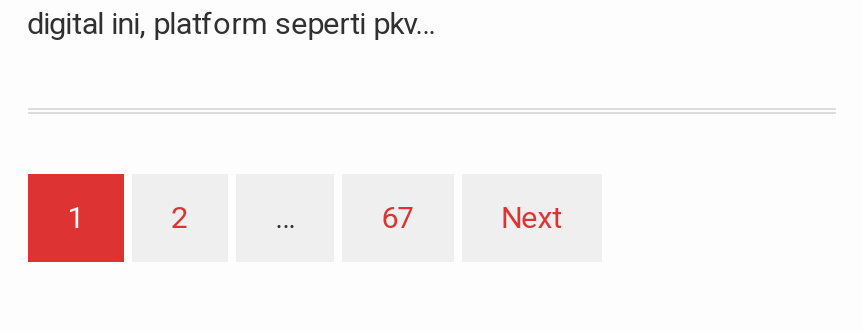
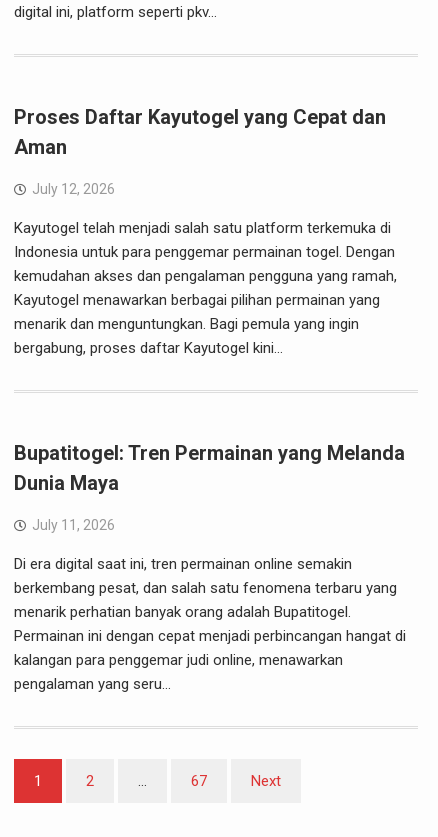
none -> [14,105,397,357] Proses Daftar Kayutogel yang Cepat dan | Aman | July 12, 2026 | Kayutogel telah menjadi salah satu platform terkemuka di | Indonesia untuk para penggemar permainan togel. Dengan | kemudahan akses dan pengalaman pengguna yang ramah, | Kayutogel menawarkan berbagai pilihan permainan yang | menarik dan menguntungkan. Bagi pemula yang ingin | bergabung, proses daftar Kayutogel kini…
none -> [14,441,406,693] Bupatitogel: Tren Permainan yang Melanda | Dunia Maya | July 11, 2026 | Di era digital saat ini, tren permainan online semakin | berkembang pesat, dan salah satu fenomena terbaru yang | menarik perhatian banyak orang adalah Bupatitogel. | Permainan ini dengan cepat menjadi perbincangan hangat di | kalangan para penggemar judi online, menawarkan | pengalaman yang seru…

